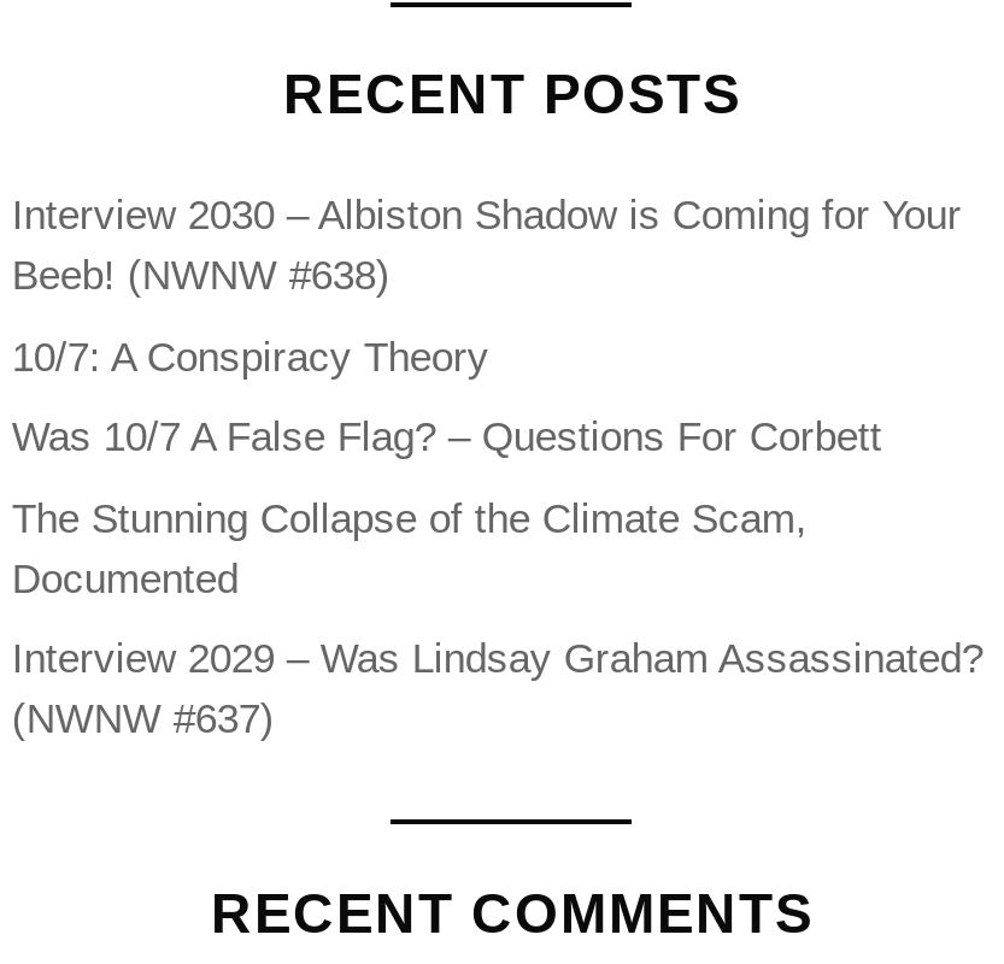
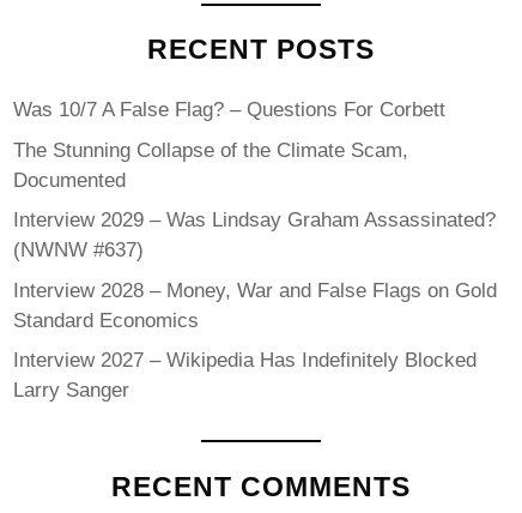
[12,193,962,380] Interview 2030 – Albiston Shadow is Coming for Your | Beeb! (NWNW #638) | 10/7: A Conspiracy Theory -> none
moved [12,415,983,742] -> [13,98,496,261]: Was 10/7 A False Flag? – Questions For Corbett | The Stunning Collapse of the Climate Scam, | Documented | Interview 2029 – Was Lindsay Graham Assassinated? | (NWNW #637)
none -> [13,279,497,402] Interview 2028 – Money, War and False Flags on Gold | Standard Economics | Interview 2027 – Wikipedia Has Indefinitely Blocked | Larry Sanger

